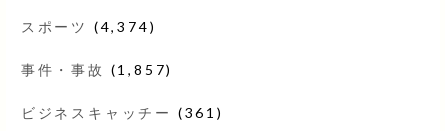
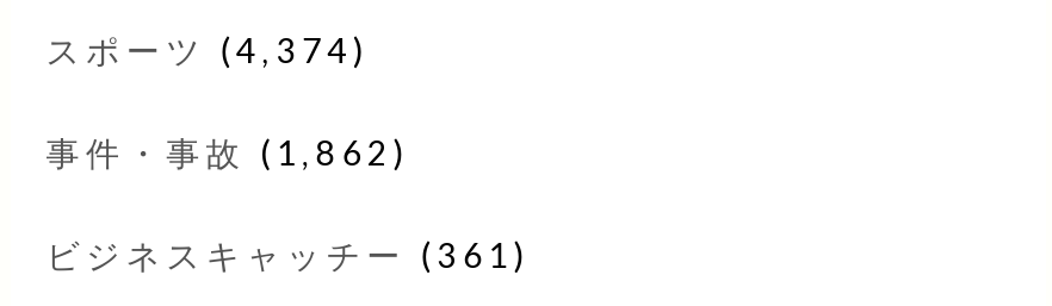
[21,61,173,78] 事件・事故(1,857) -> [46,131,409,172] 事件・事故(1,862)

